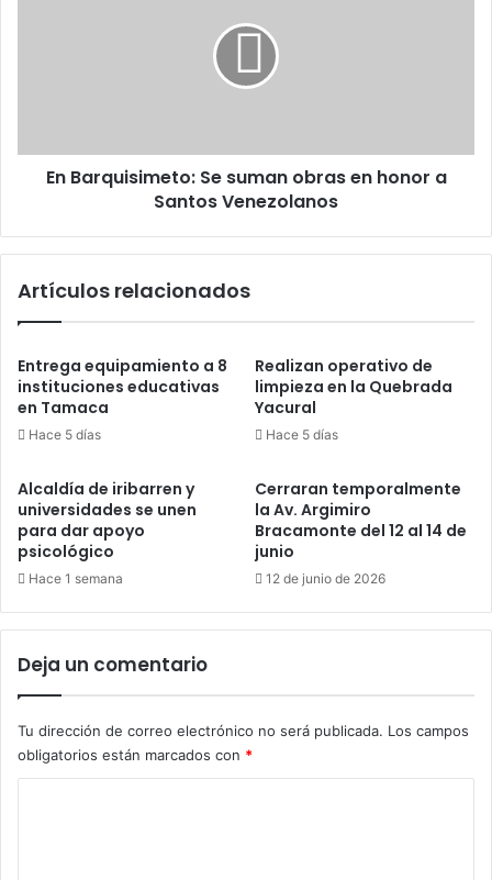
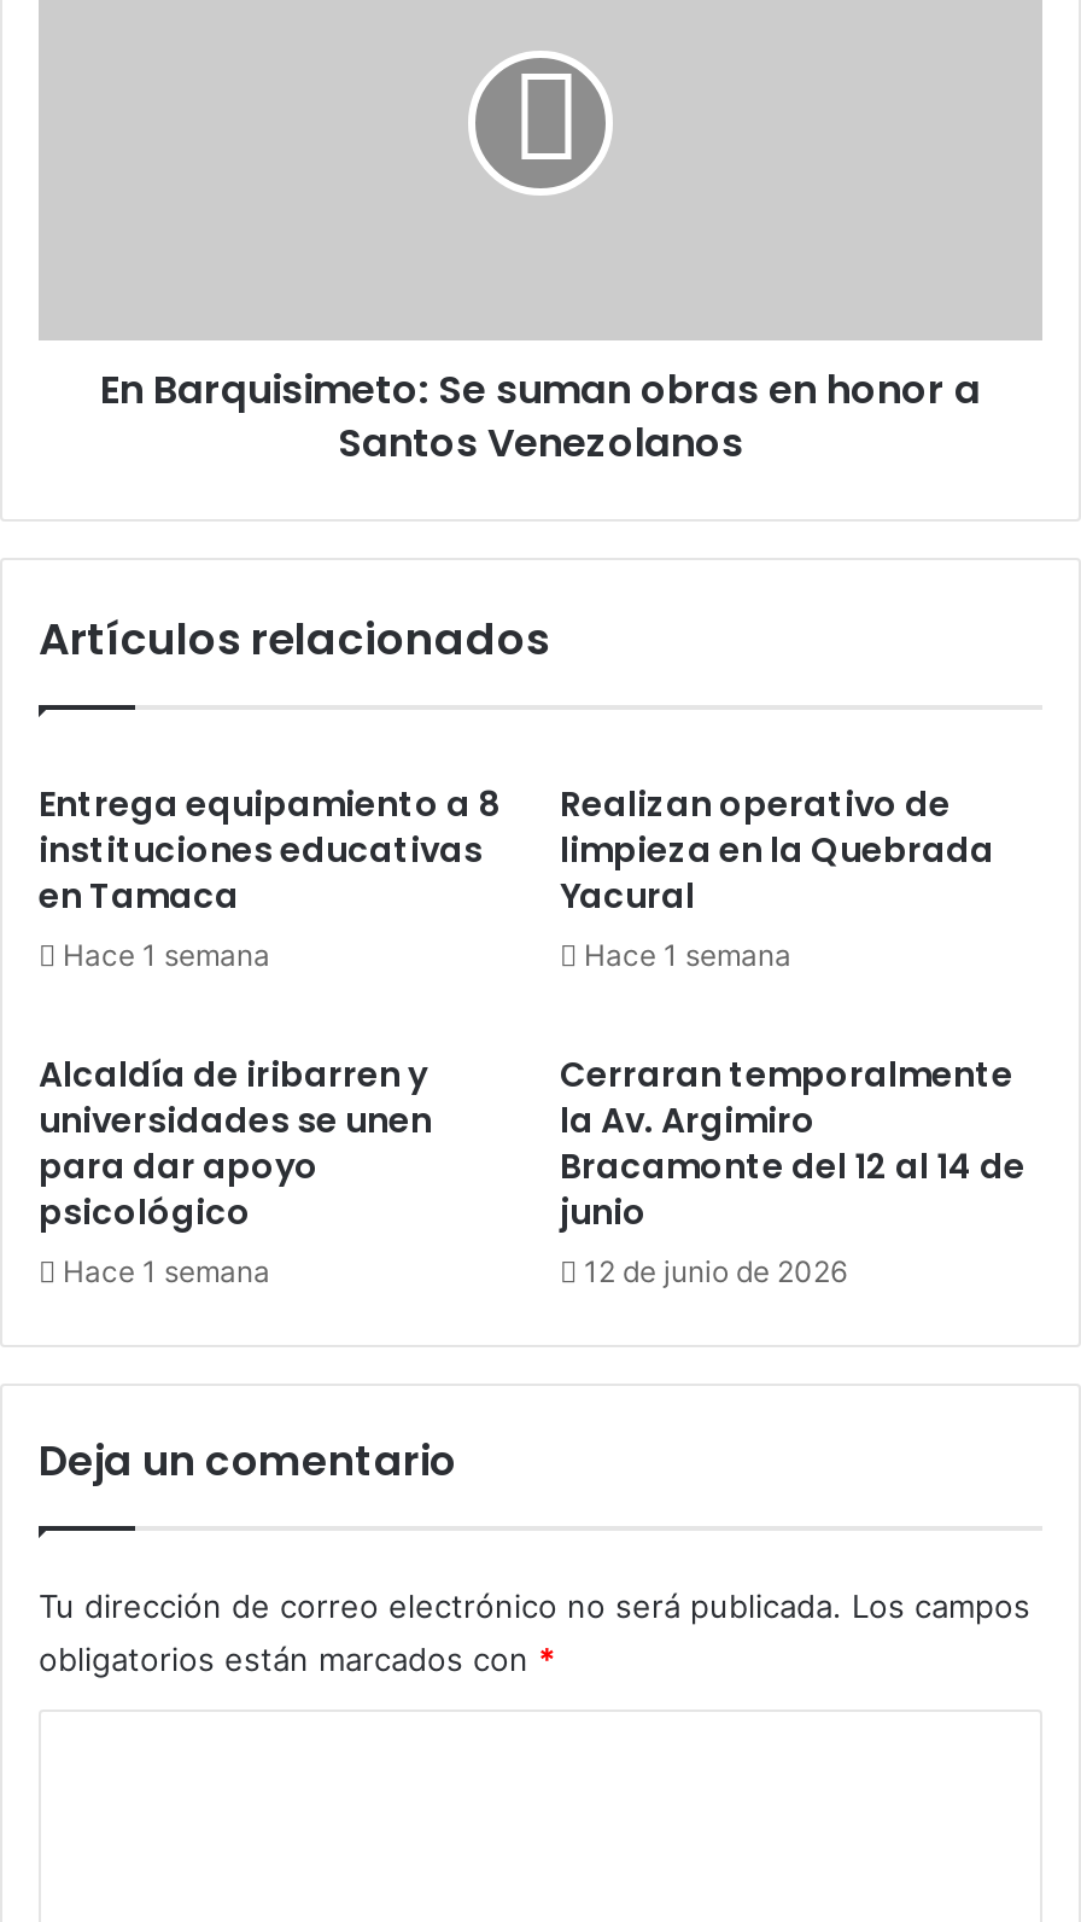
[29,426,101,443] Hace 5 días -> [63,937,270,973] Hace 1 semana
[266,426,338,443] Hace 5 días -> [584,937,791,973] Hace 1 semana

